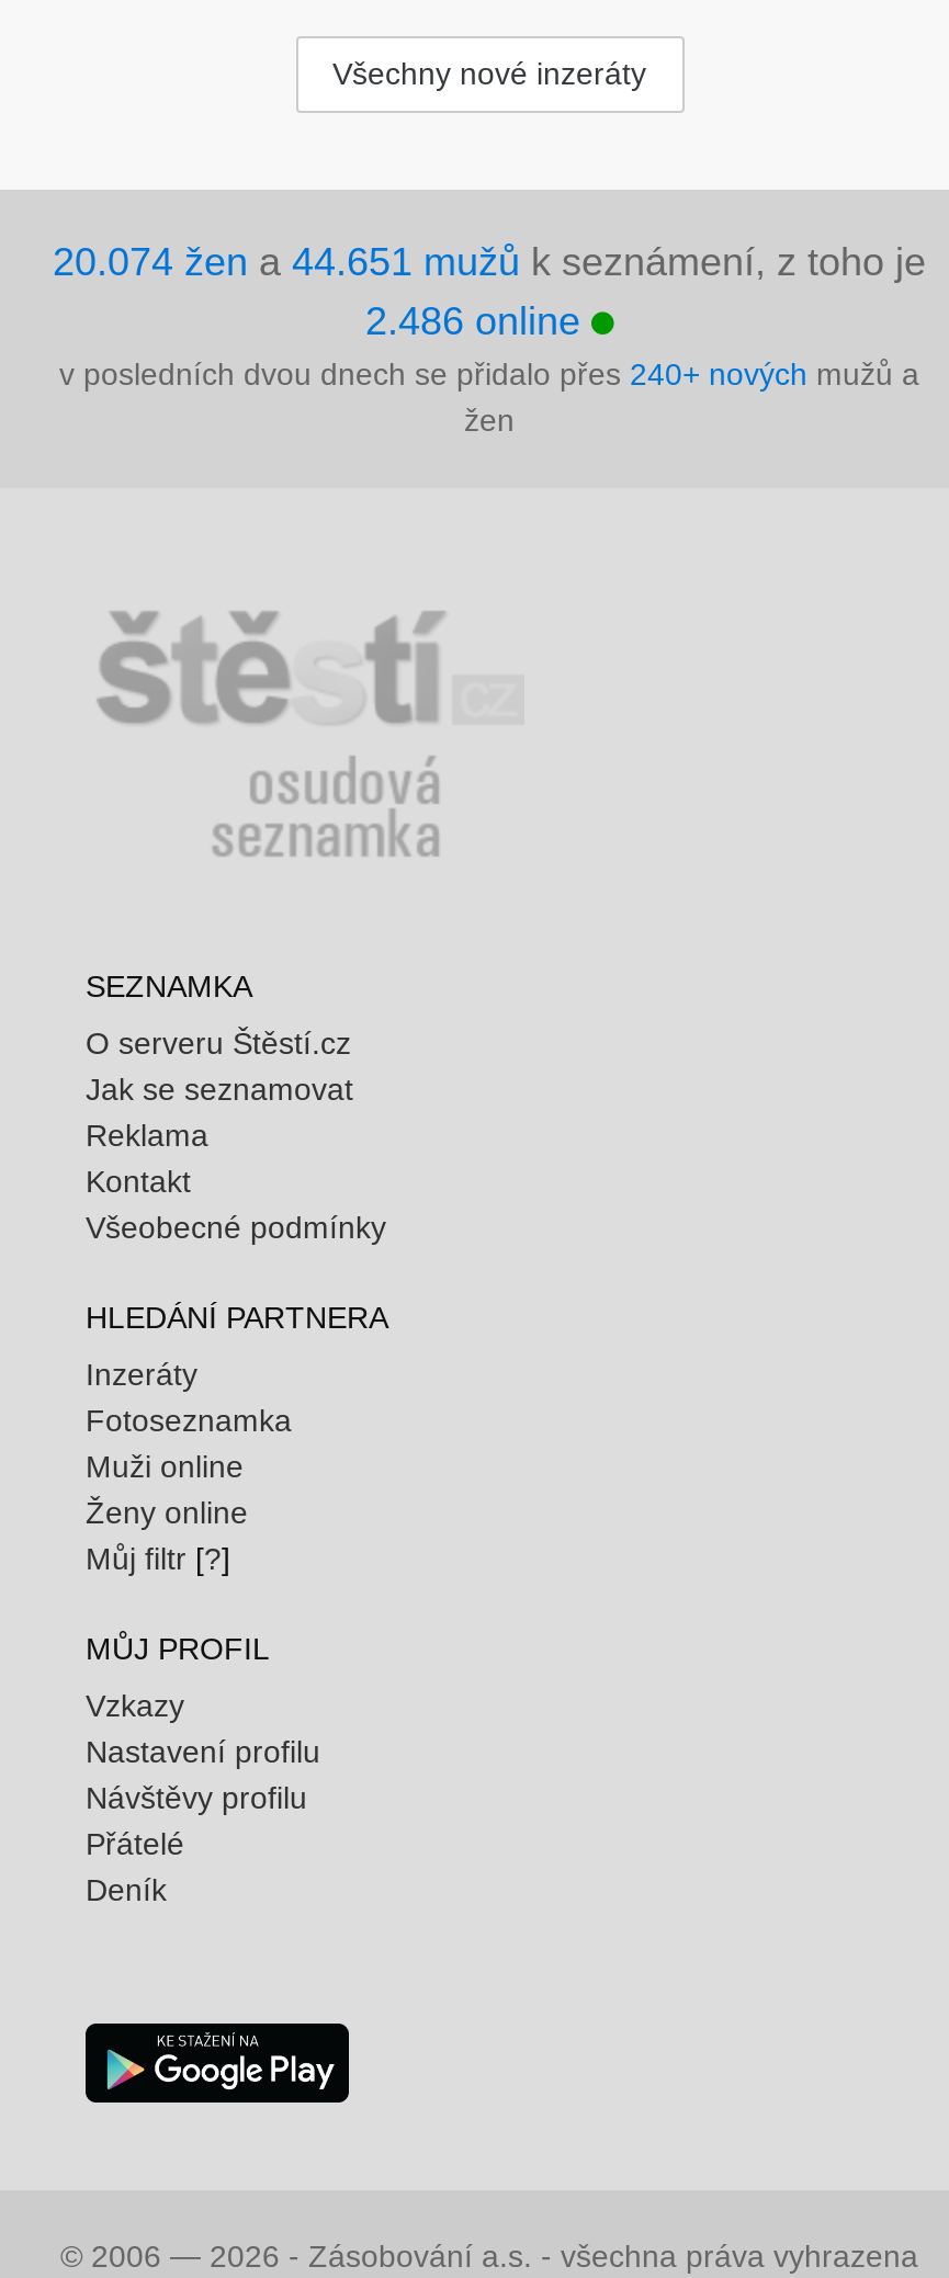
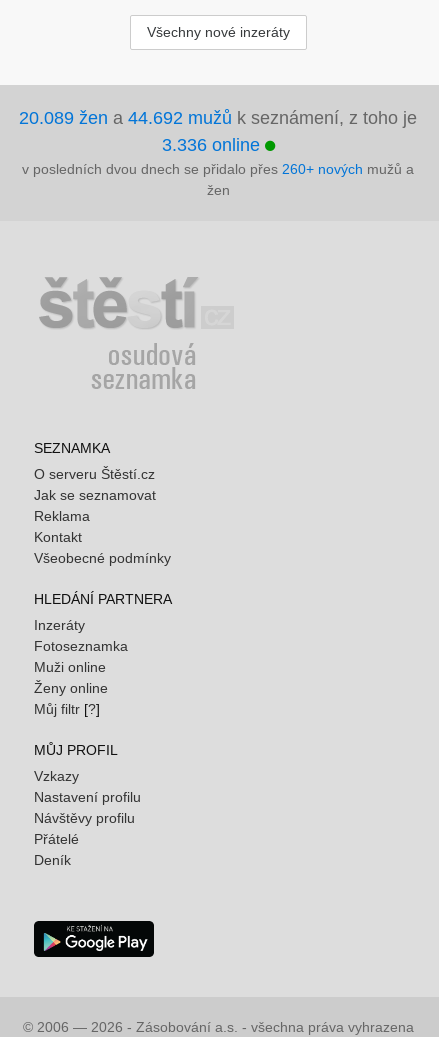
[53,240,926,284] 20.074 žen a 44.651 mužů k seznámení, z toho je -> [19,108,417,128] 20.089 žen a 44.692 mužů k seznámení, z toho je
[365,299,591,343] 2.486 online -> [161,135,264,155] 3.336 online
[59,356,919,392] v posledních dvou dnech se přidalo přes 240+ nových mužů a -> [22,161,414,177] v posledních dvou dnech se přidalo přes 260+ nových mužů a

